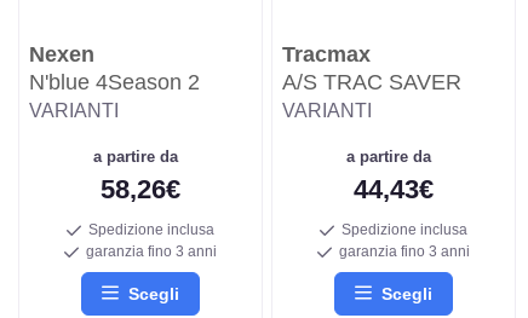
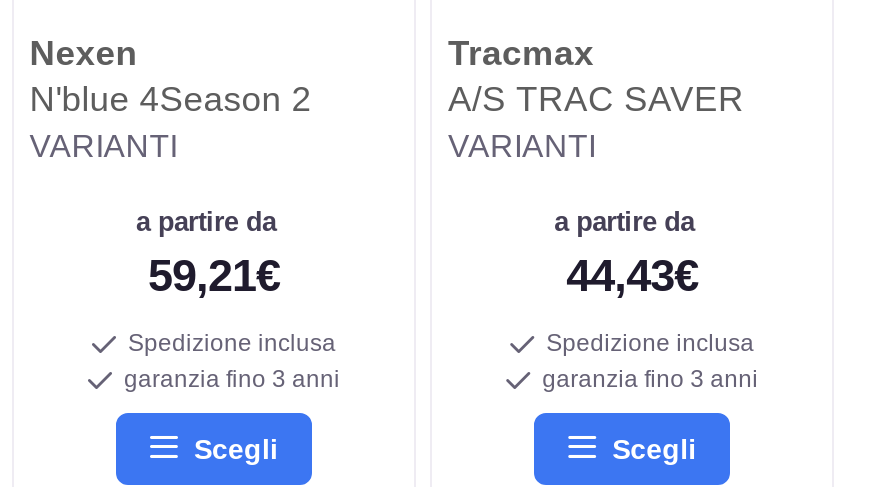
[101,174,180,204] 58,26€ -> [148,251,280,301] 59,21€

